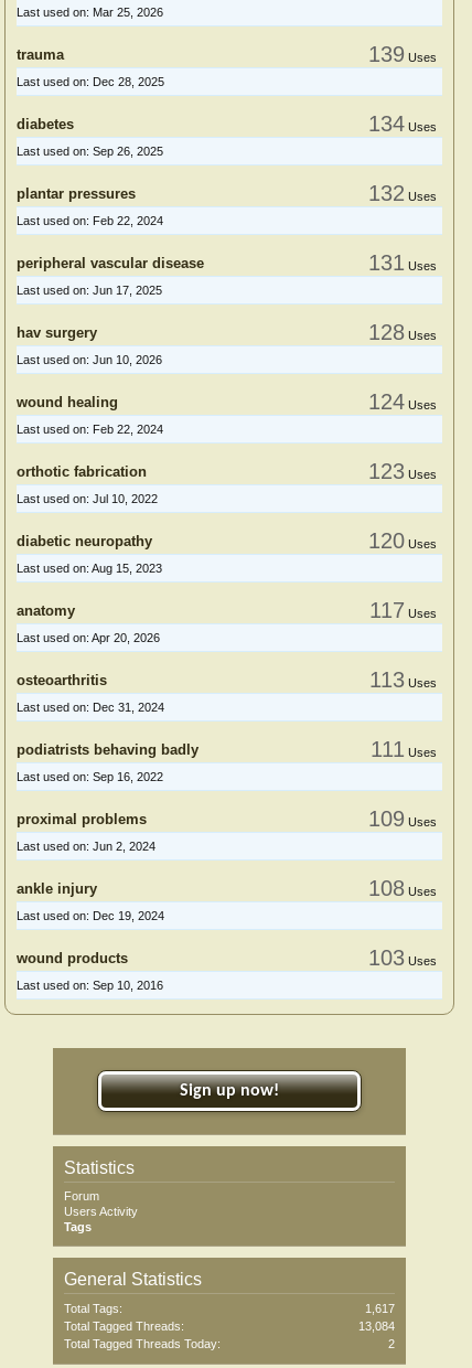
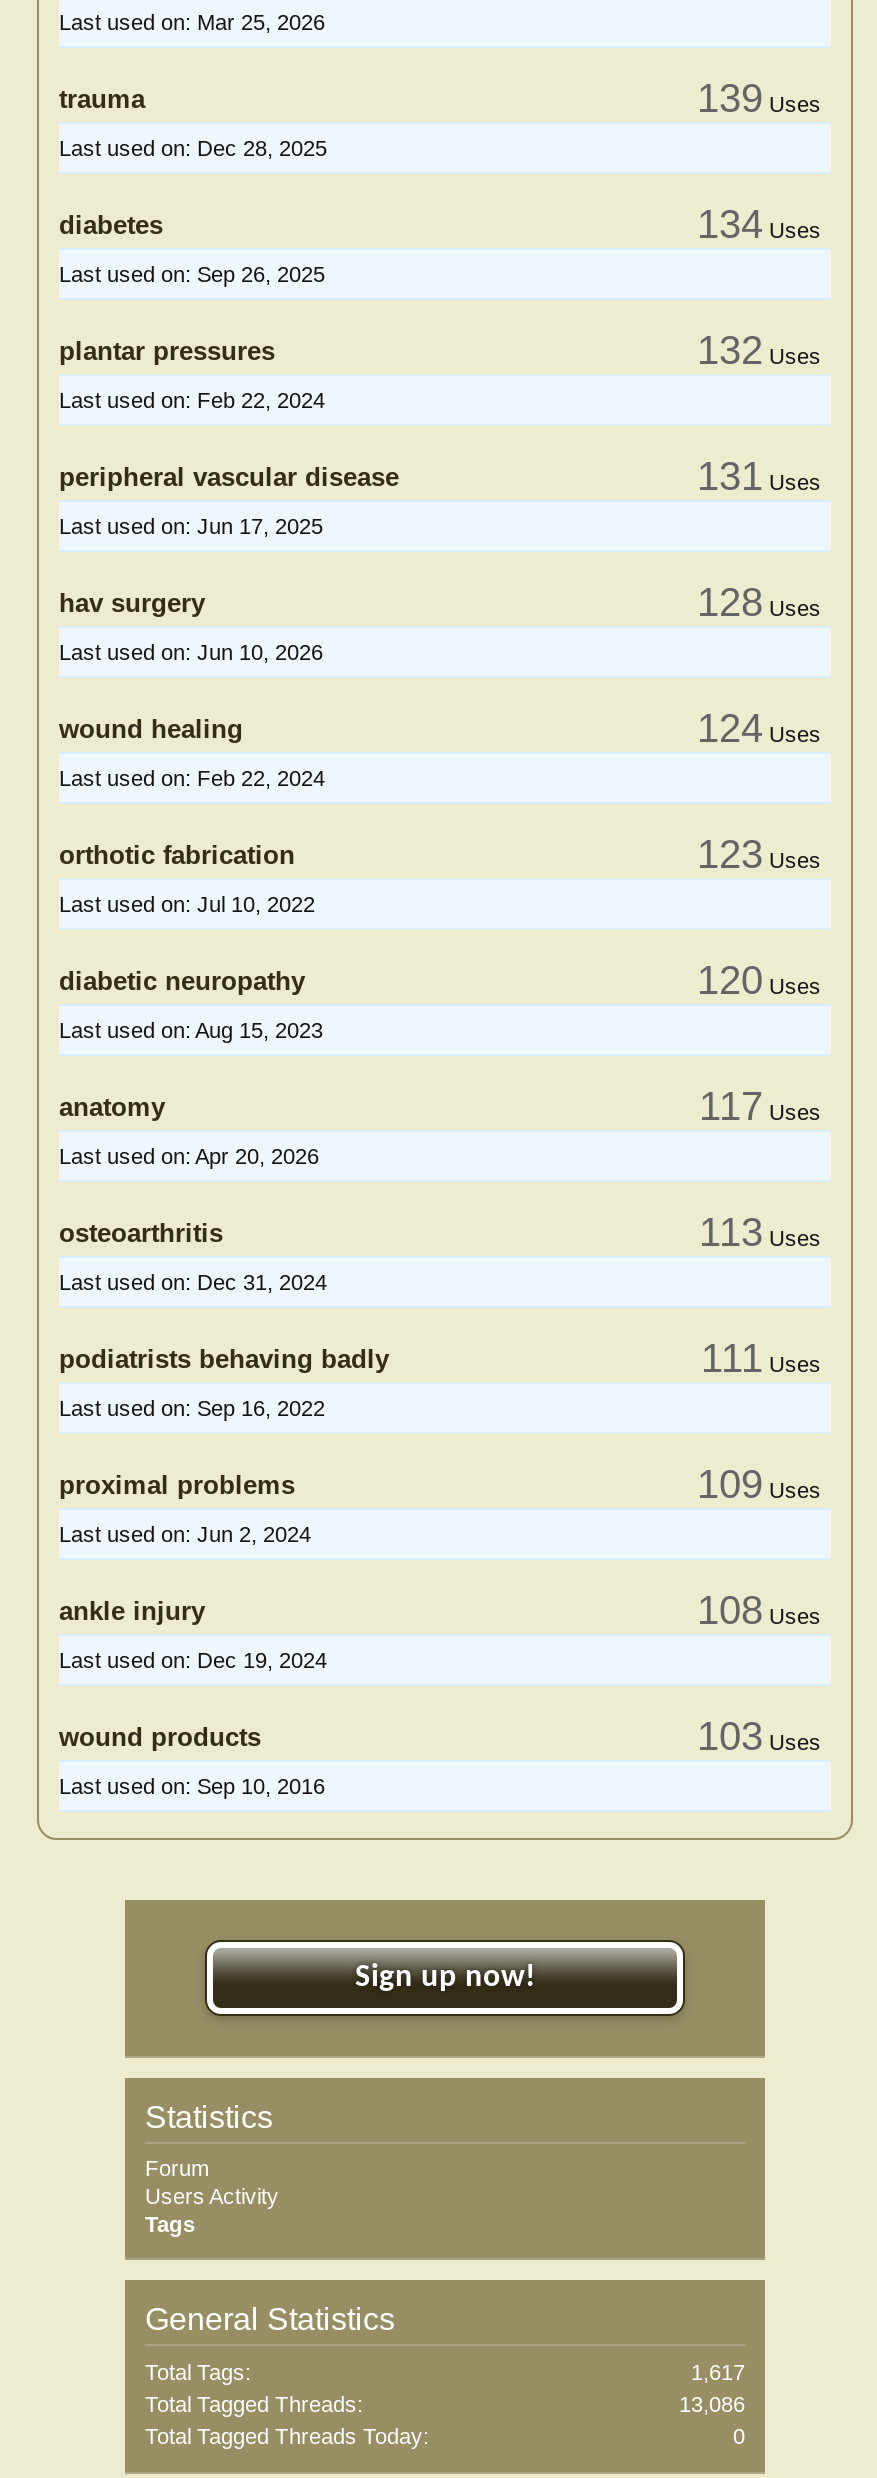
[358,1319,395,1333] 13,084 -> [679,2392,745,2416] 13,086
[388,1337,395,1350] 2 -> [733,2424,745,2448] 0

